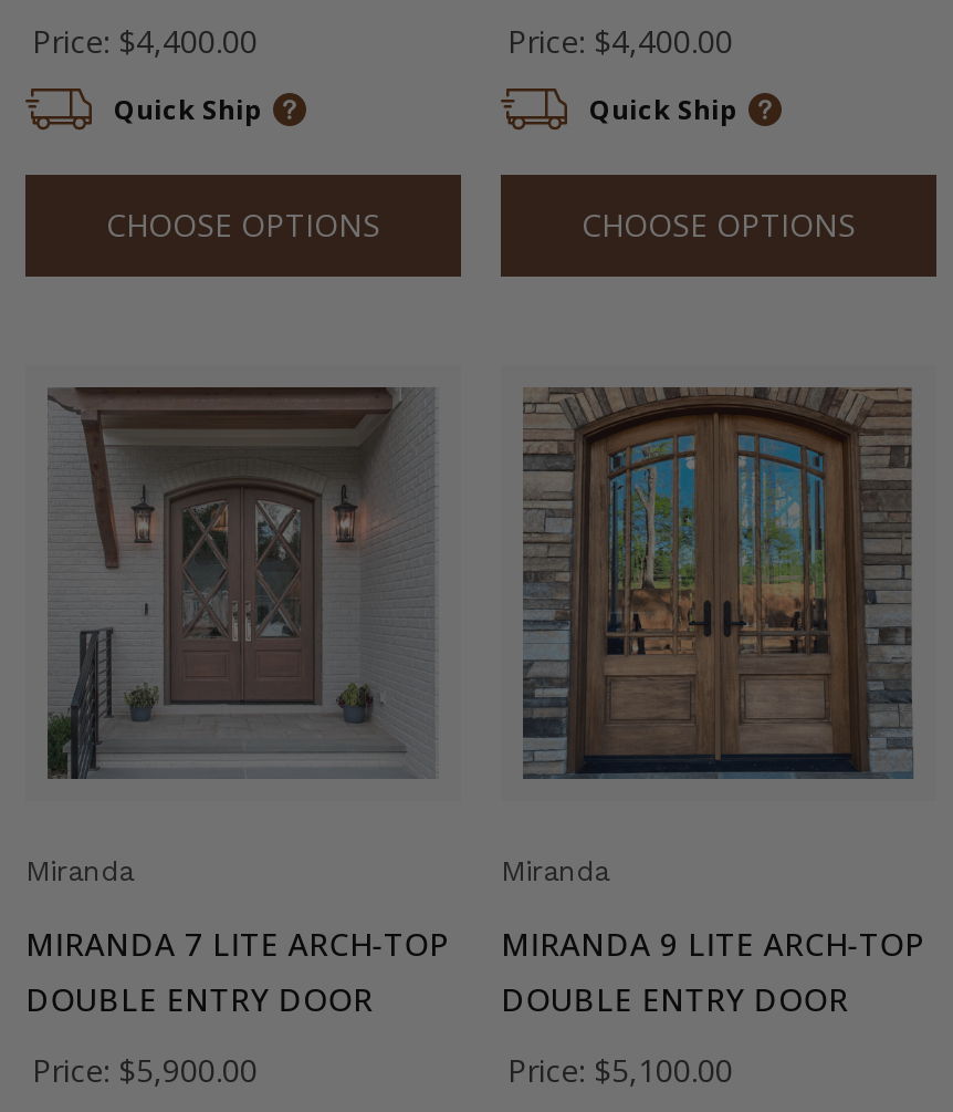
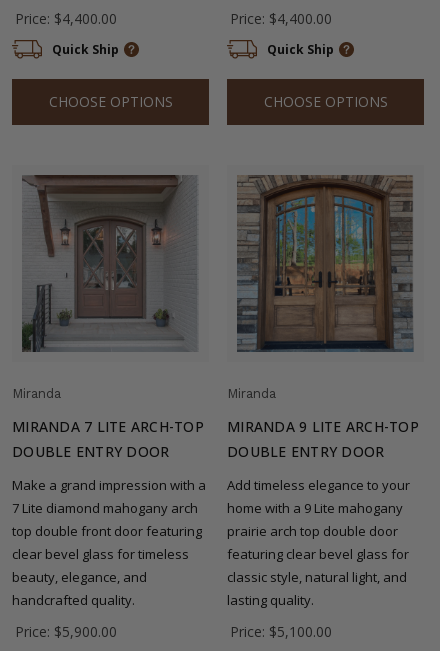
none -> [12,476,206,609] Make a grand impression with a | 7 Lite diamond mahogany arch | top double front door featuring | clear bevel glass for timeless | beauty, elegance, and | handcrafted quality.
none -> [227,476,410,609] Add timeless elegance to your | home with a 9 Lite mahogany | prairie arch top double door | featuring clear bevel glass for | classic style, natural light, and | lasting quality.

